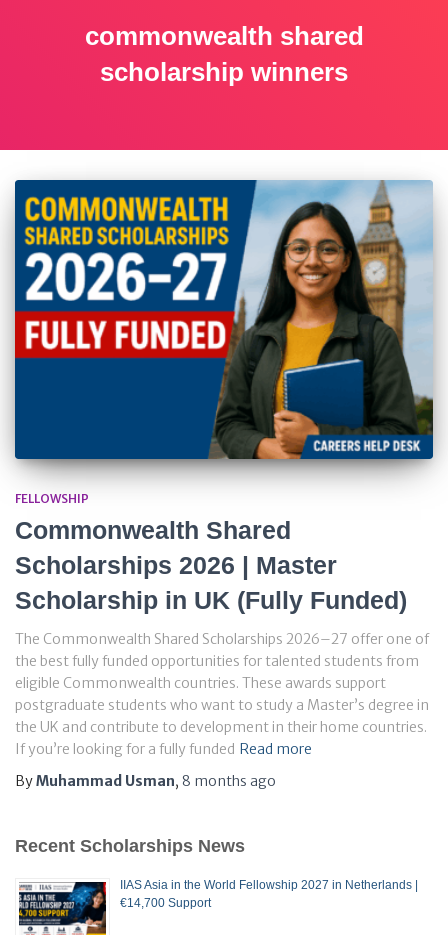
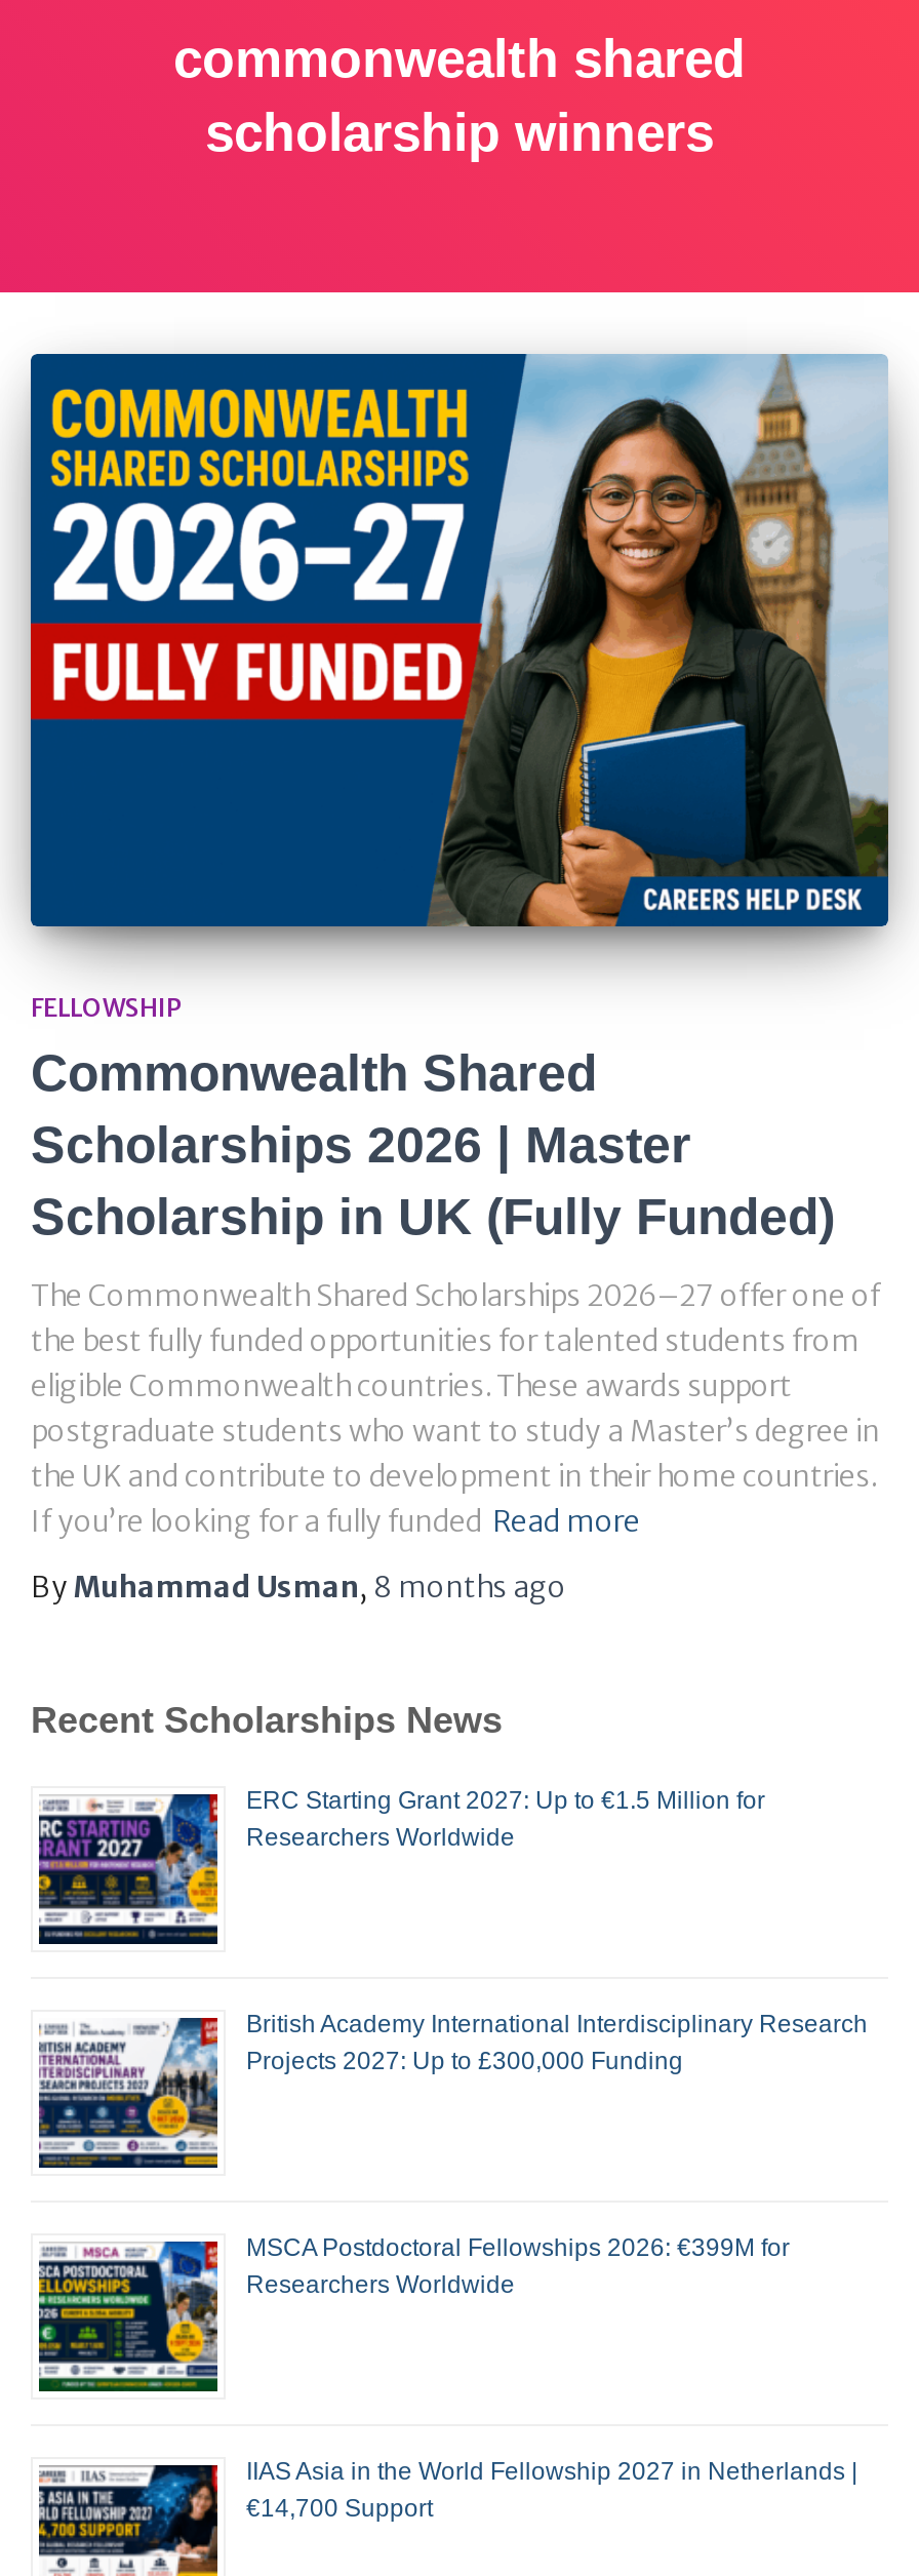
none -> [37,1785,765,1946] [image] | ERC Starting Grant 2027: Up to €1.5 Million for | Researchers Worldwide
none -> [37,2010,868,2170] [image] | British Academy International Interdisciplinary Research | Projects 2027: Up to £300,000 Funding
none -> [37,2234,790,2393] [image] | MSCA Postdoctoral Fellowships 2026: €399M for | Researchers Worldwide

